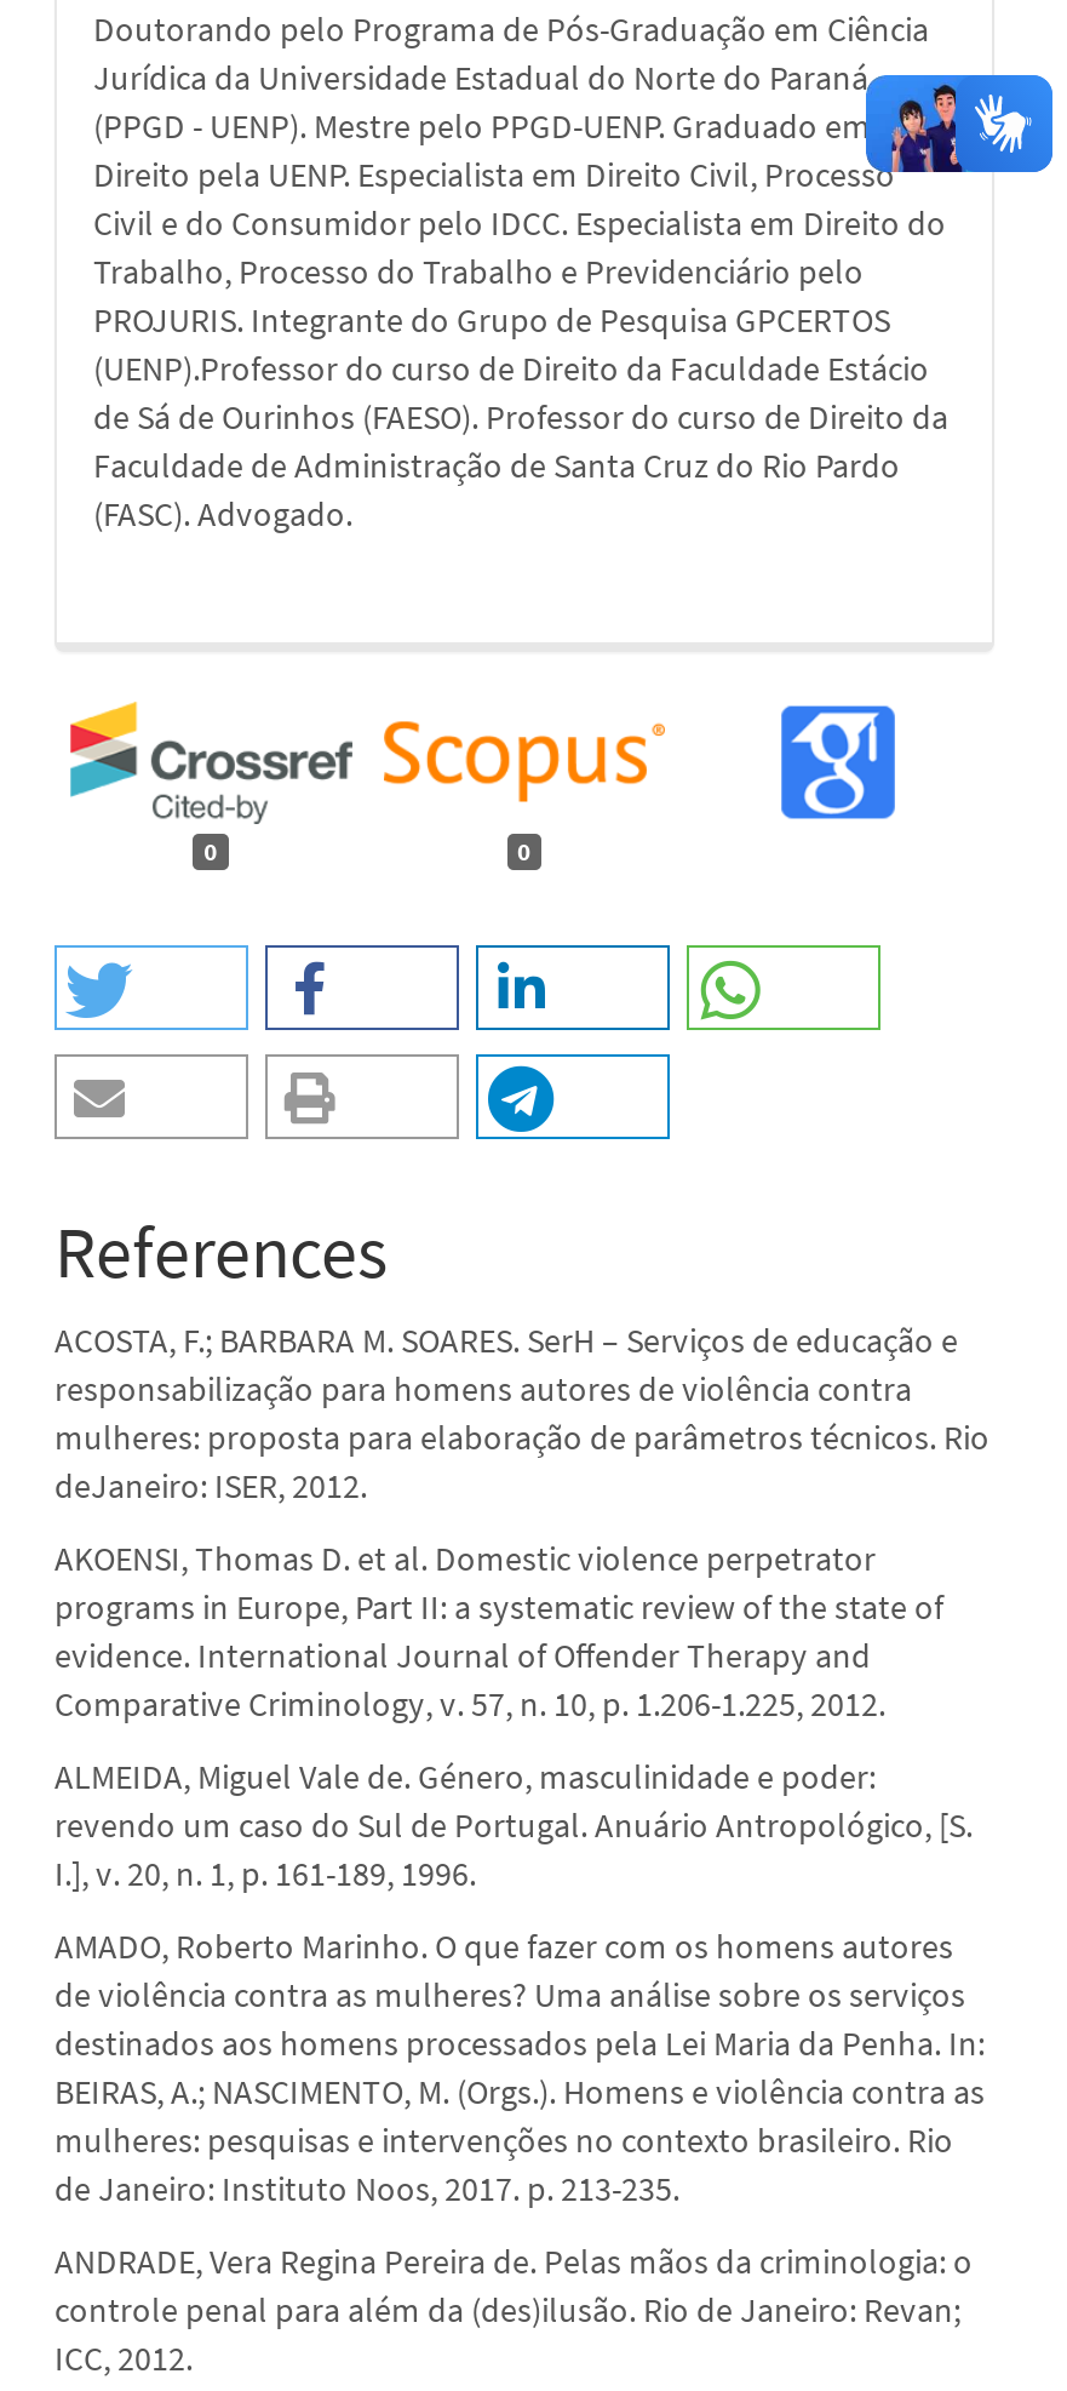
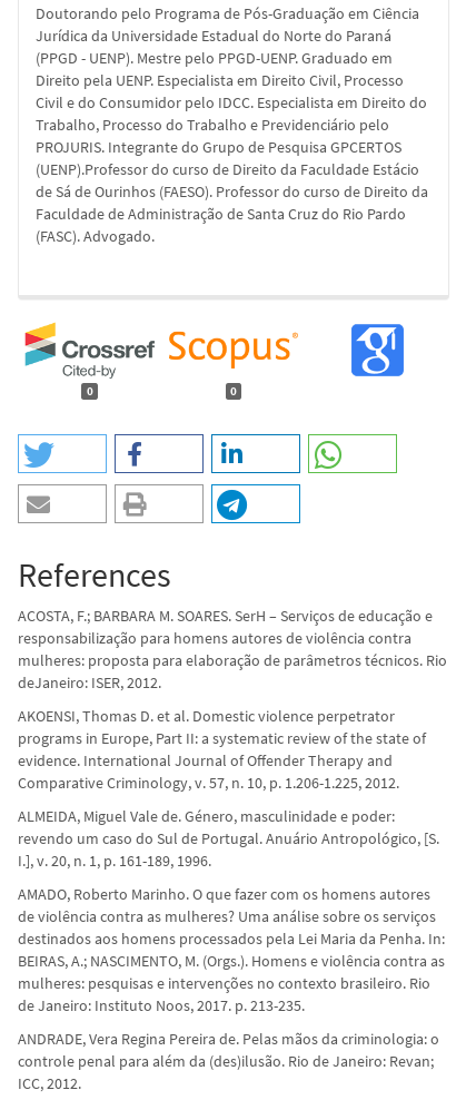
[878,73,1055,175] [image] -> none

